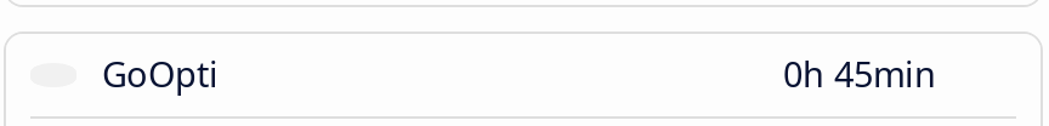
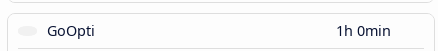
[783,51,946,97] 0h 45min -> [336,21,395,40] 1h 0min

